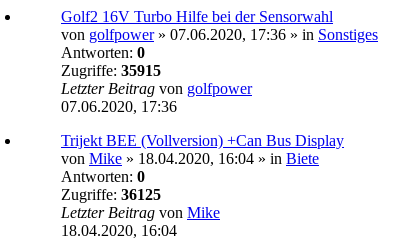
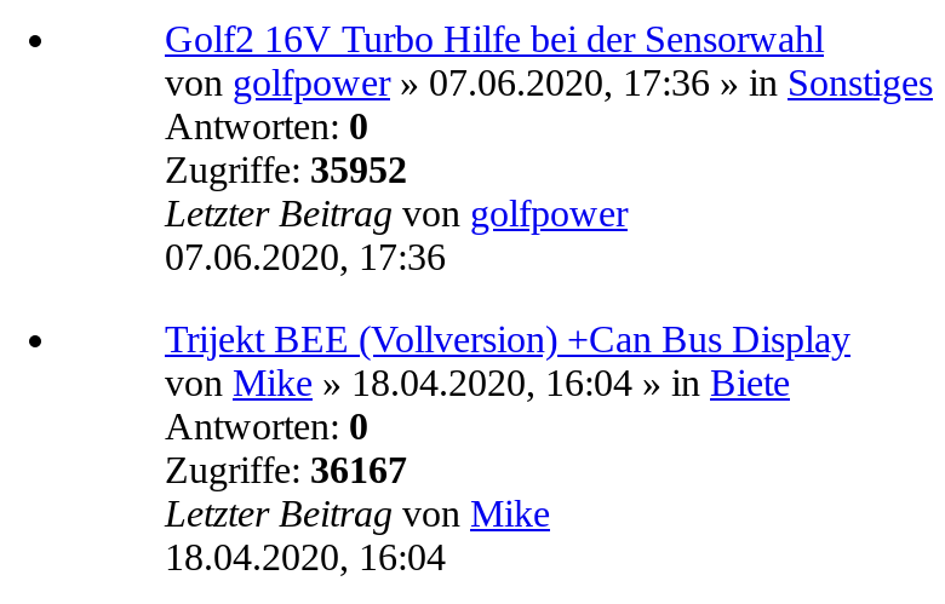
[61,62,161,79] Zugriffe: 35915 -> [165,150,407,191] Zugriffe: 35952
[61,186,161,203] Zugriffe: 36125 -> [165,450,407,491] Zugriffe: 36167

